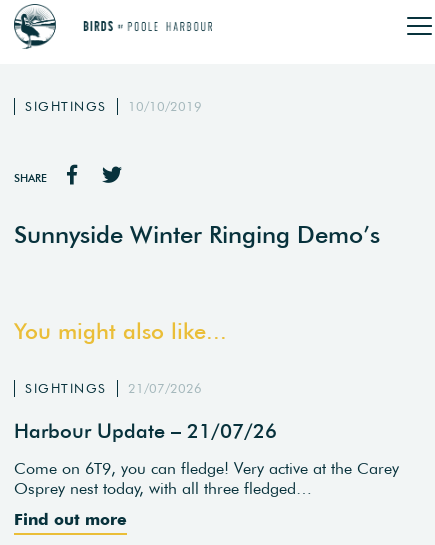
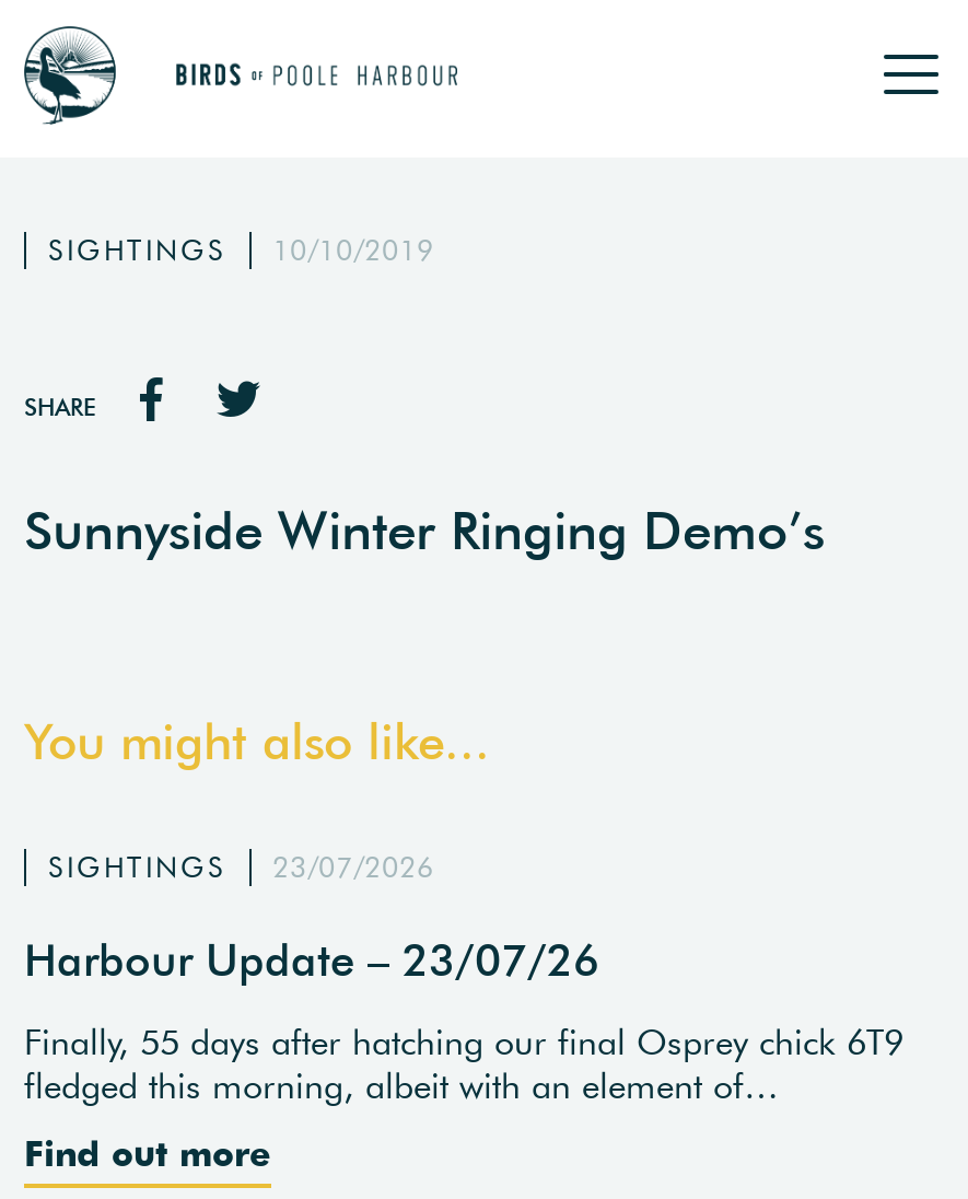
[25,380,201,397] SIGHTINGS 21/07/2026 -> [48,848,434,885] SIGHTINGS 23/07/2026
[14,417,277,442] Harbour Update – 21/07/26 -> [24,931,599,986] Harbour Update – 23/07/26
[14,458,399,498] Come on 6T9, you can fledge! Very active at the Carey | Osprey nest today, with all three fledged… -> [24,1020,903,1108] Finally, 55 days after hatching our final Osprey chick 6T9 | fledged this morning, albeit with an element of…

